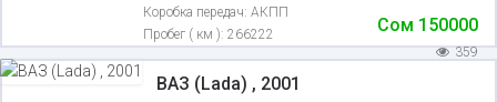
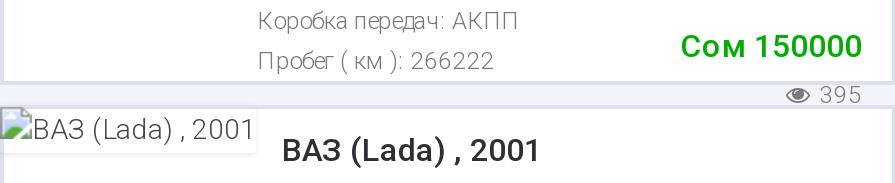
[455,45,478,60] 359 -> [820,81,862,109] 395

